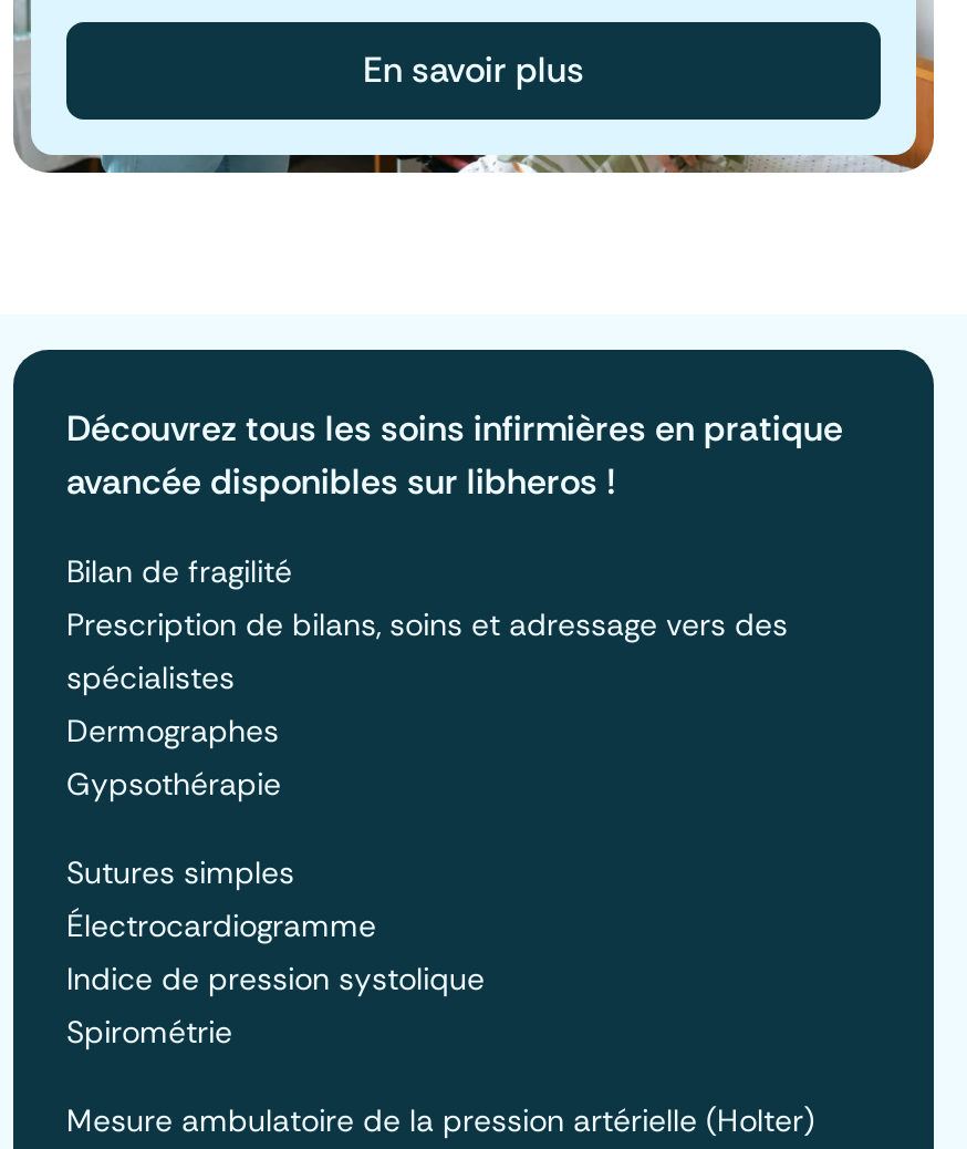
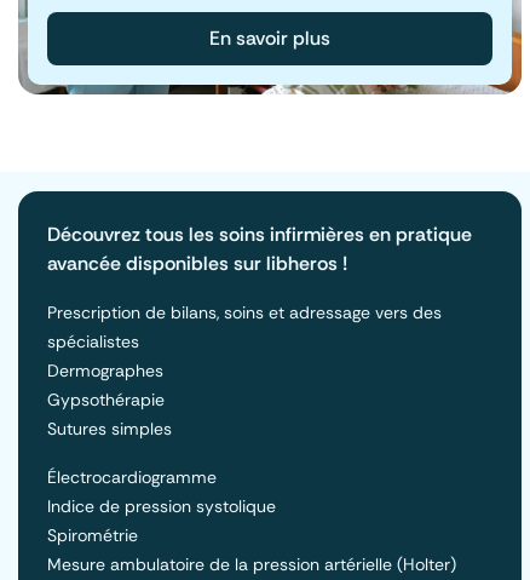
[66,550,292,590] Bilan de fragilité -> none

